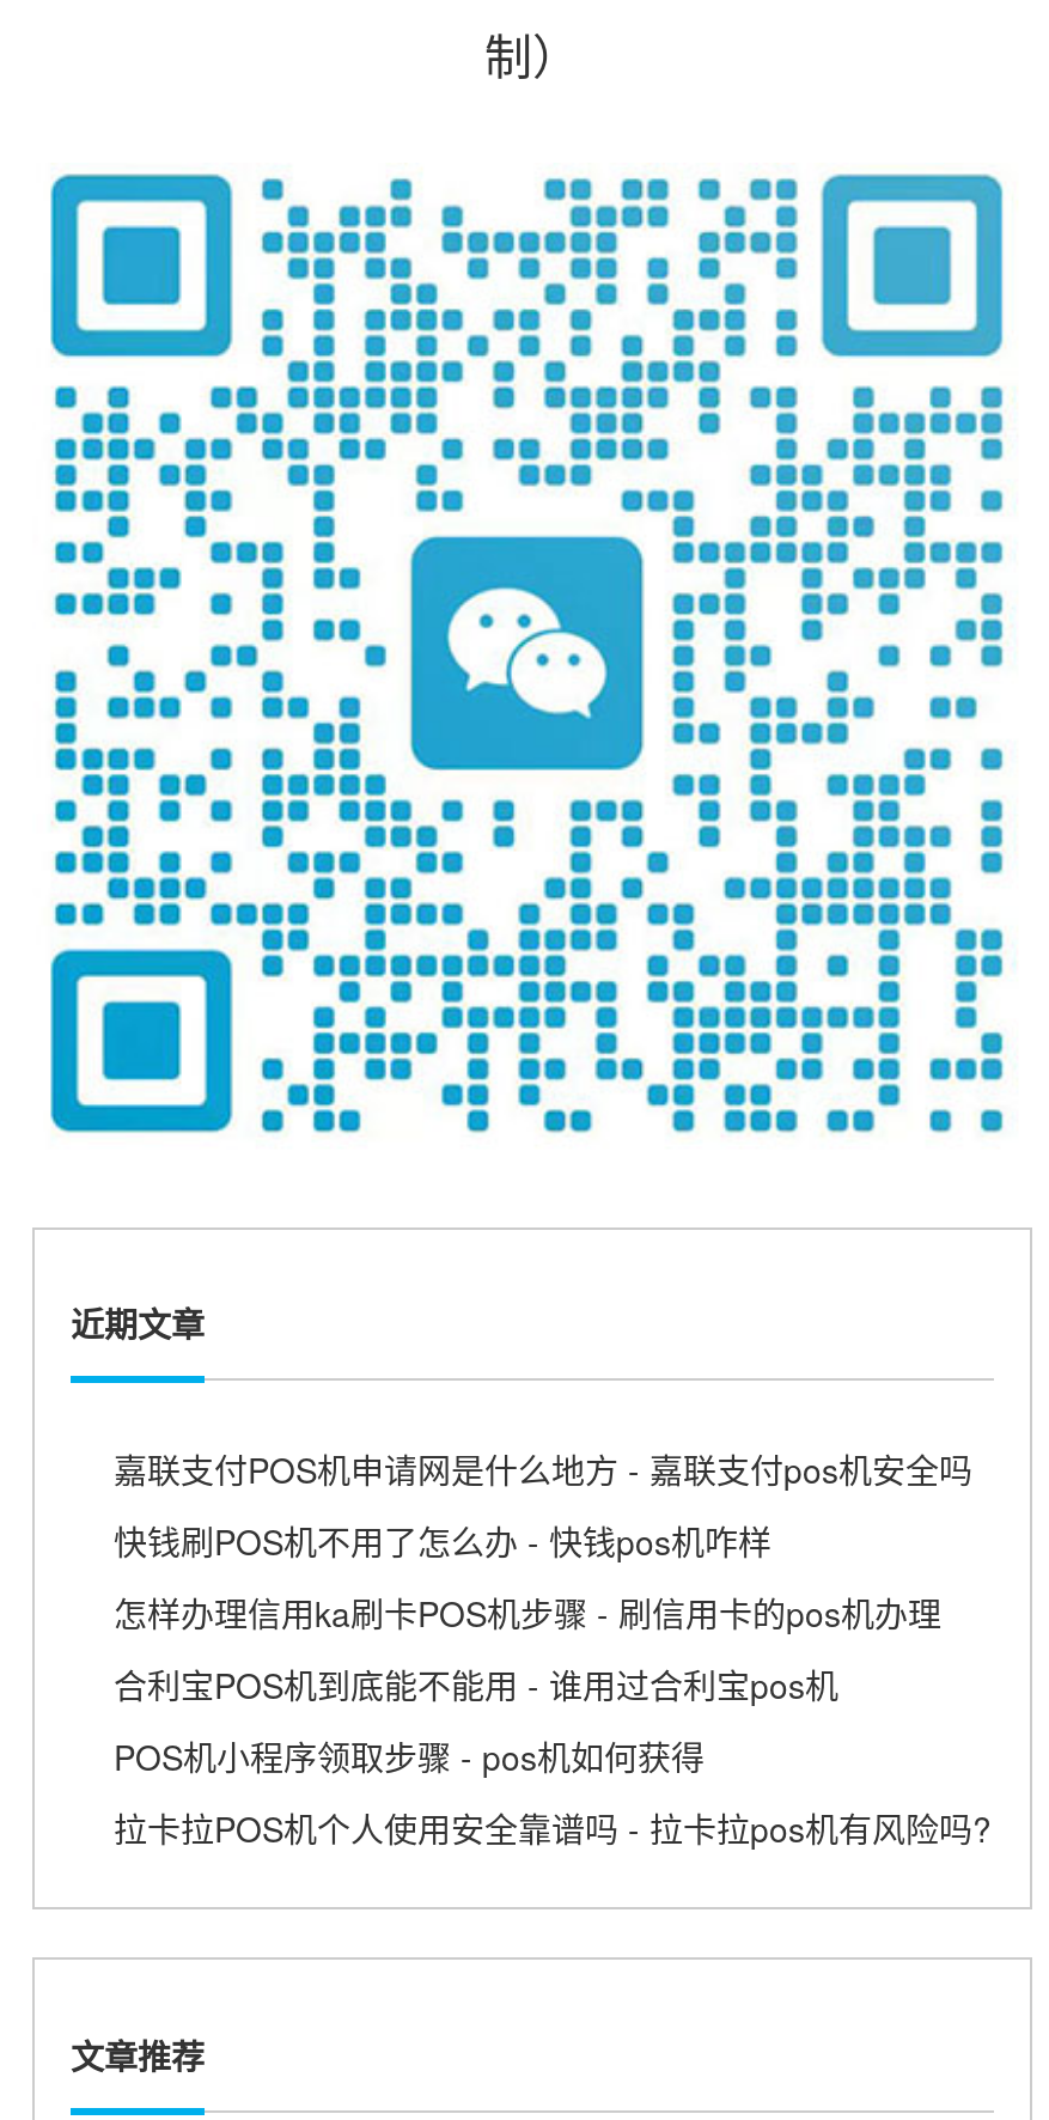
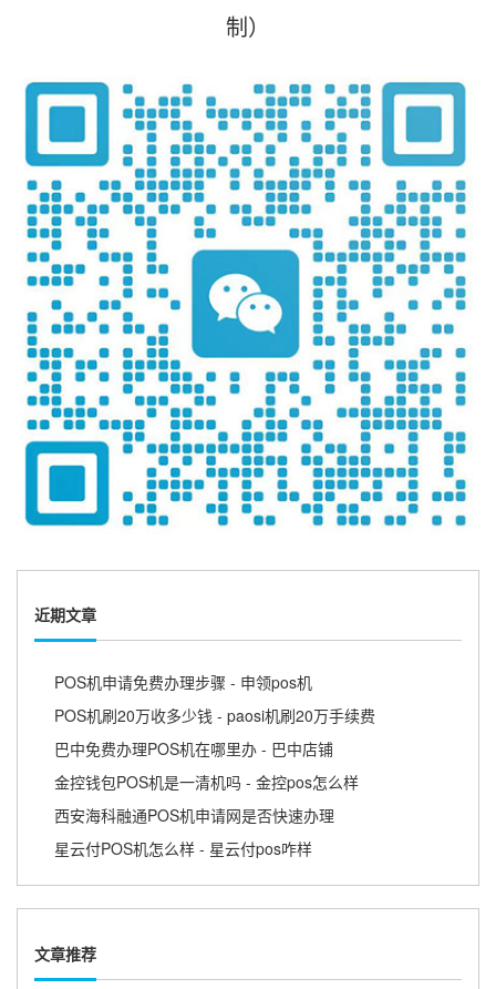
[114,1446,972,1494] 嘉联支付POS机申请网是什么地方 - 嘉联支付pos机安全吗 -> [54,671,312,693] POS机申请免费办理步骤 - 申领pos机
[114,1518,771,1566] 快钱刷POS机不用了怎么办 - 快钱pos机咋样 -> [54,704,375,727] POS机刷20万收多少钱 - paosi机刷20万手续费
[114,1590,941,1638] 怎样办理信用ka刷卡POS机步骤 - 刷信用卡的pos机办理 -> [54,738,333,760] 巴中免费办理POS机在哪里办 - 巴中店铺
[114,1662,838,1709] 合利宝POS机到底能不能用 - 谁用过合利宝pos机 -> [54,771,359,793] 金控钱包POS机是一清机吗 - 金控pos怎么样
[114,1733,705,1781] POS机小程序领取步骤 - pos机如何获得 -> [54,804,334,826] 西安海科融通POS机申请网是否快速办理
[114,1805,992,1853] 拉卡拉POS机个人使用安全靠谱吗 - 拉卡拉pos机有风险吗? -> [54,838,312,860] 星云付POS机怎么样 - 星云付pos咋样

